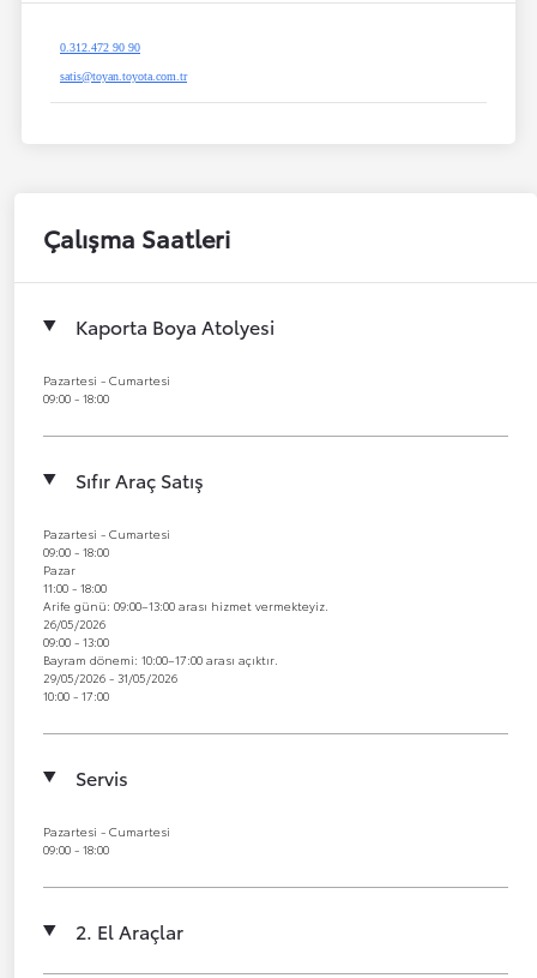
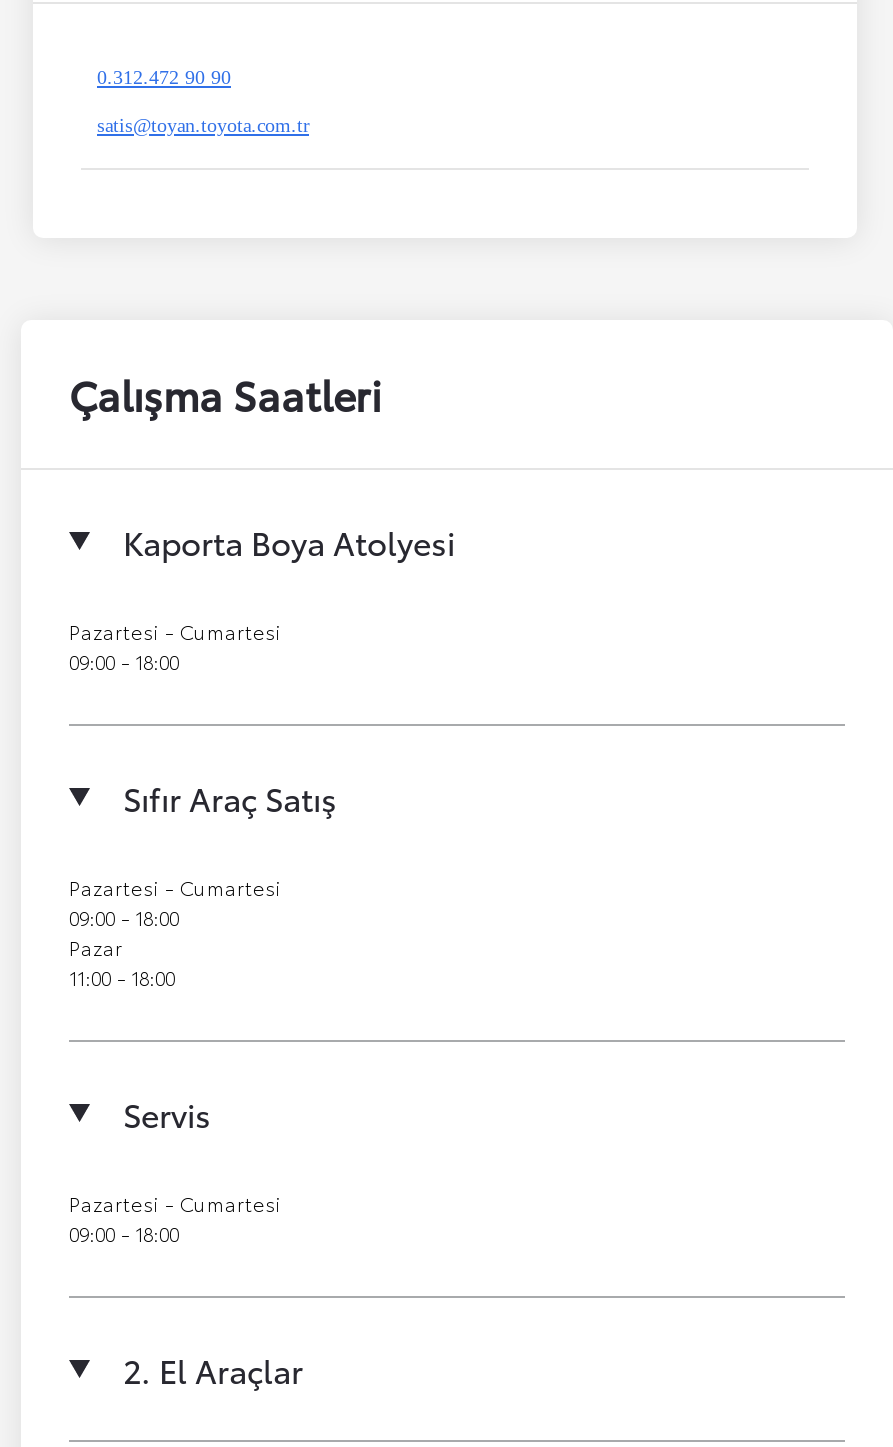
[43,596,328,704] Arife günü: 09:00–13:00 arası hizmet vermekteyiz. | 26/05/2026 | 09:00 - 13:00 | Bayram dönemi: 10:00–17:00 arası açıktır. | 29/05/2026 - 31/05/2026 | 10:00 - 17:00 -> none

